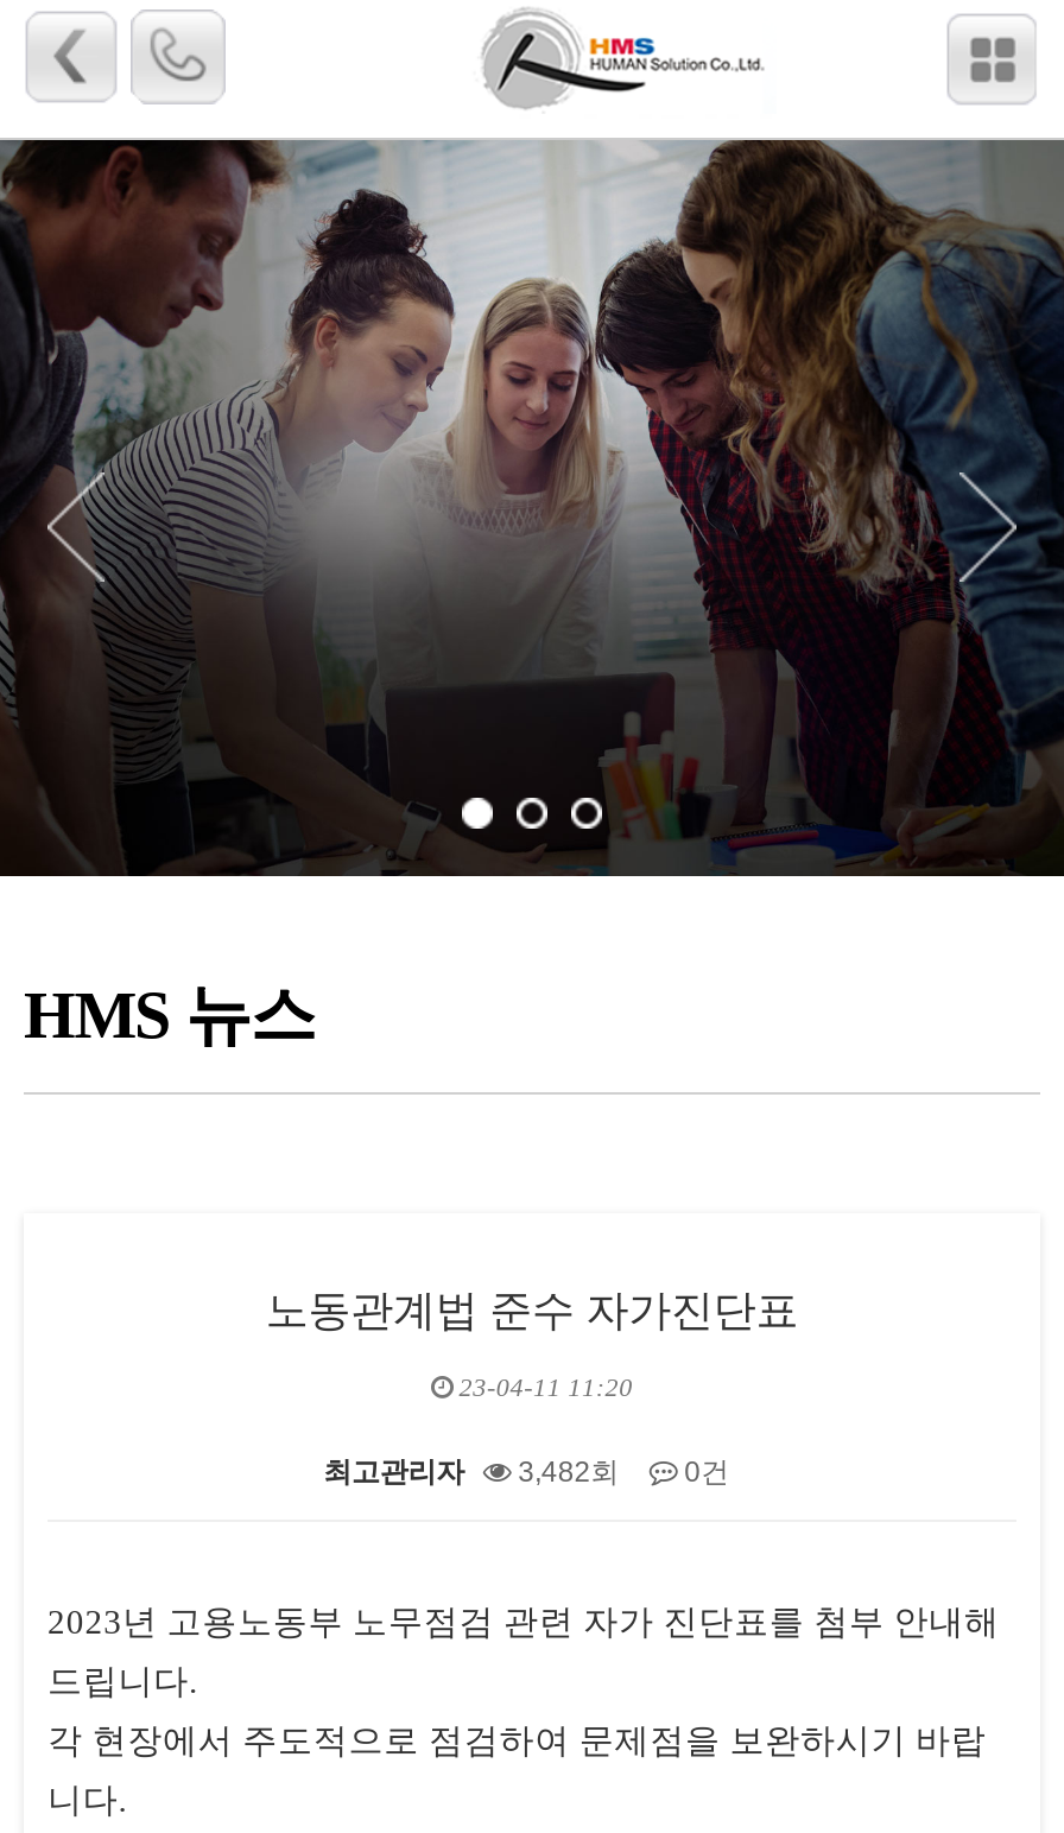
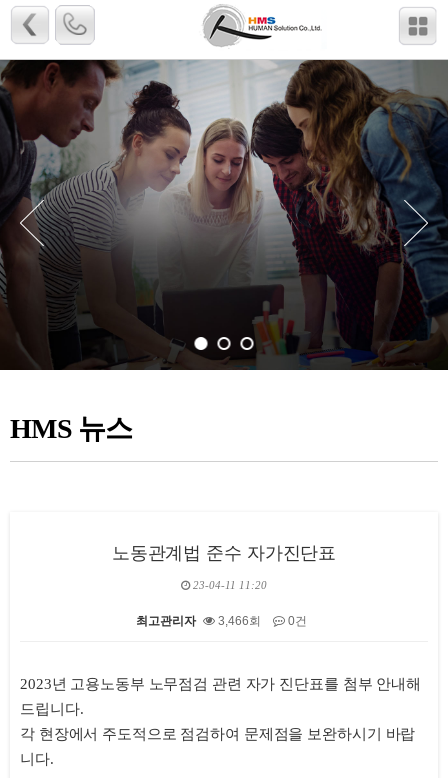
[323,1455,729,1489] 최고관리자 3,482회 0건 -> [136,614,307,628] 최고관리자 3,466회 0건

